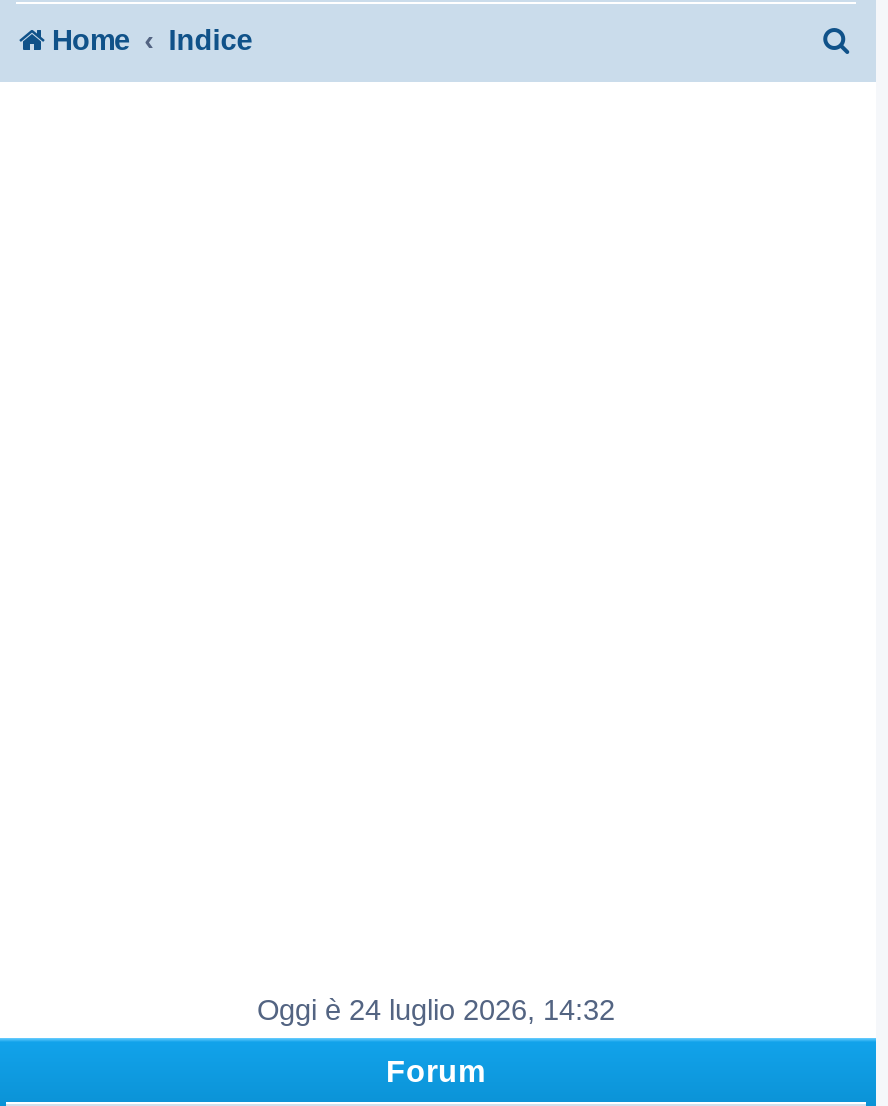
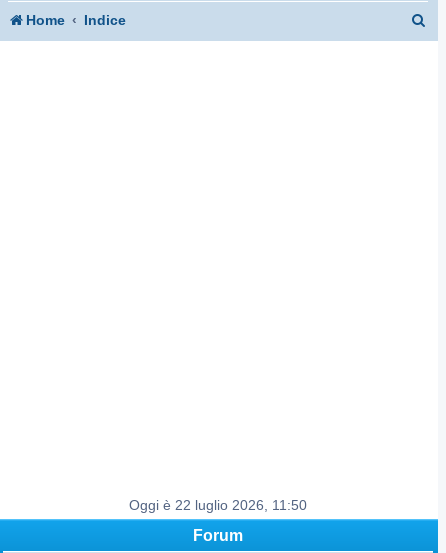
[257,994,615,1026] Oggi è 24 luglio 2026, 14:32 -> [129,497,307,513] Oggi è 22 luglio 2026, 11:50

